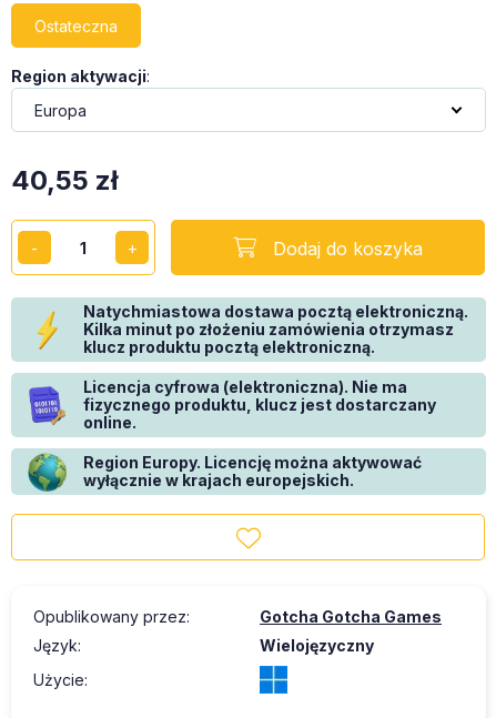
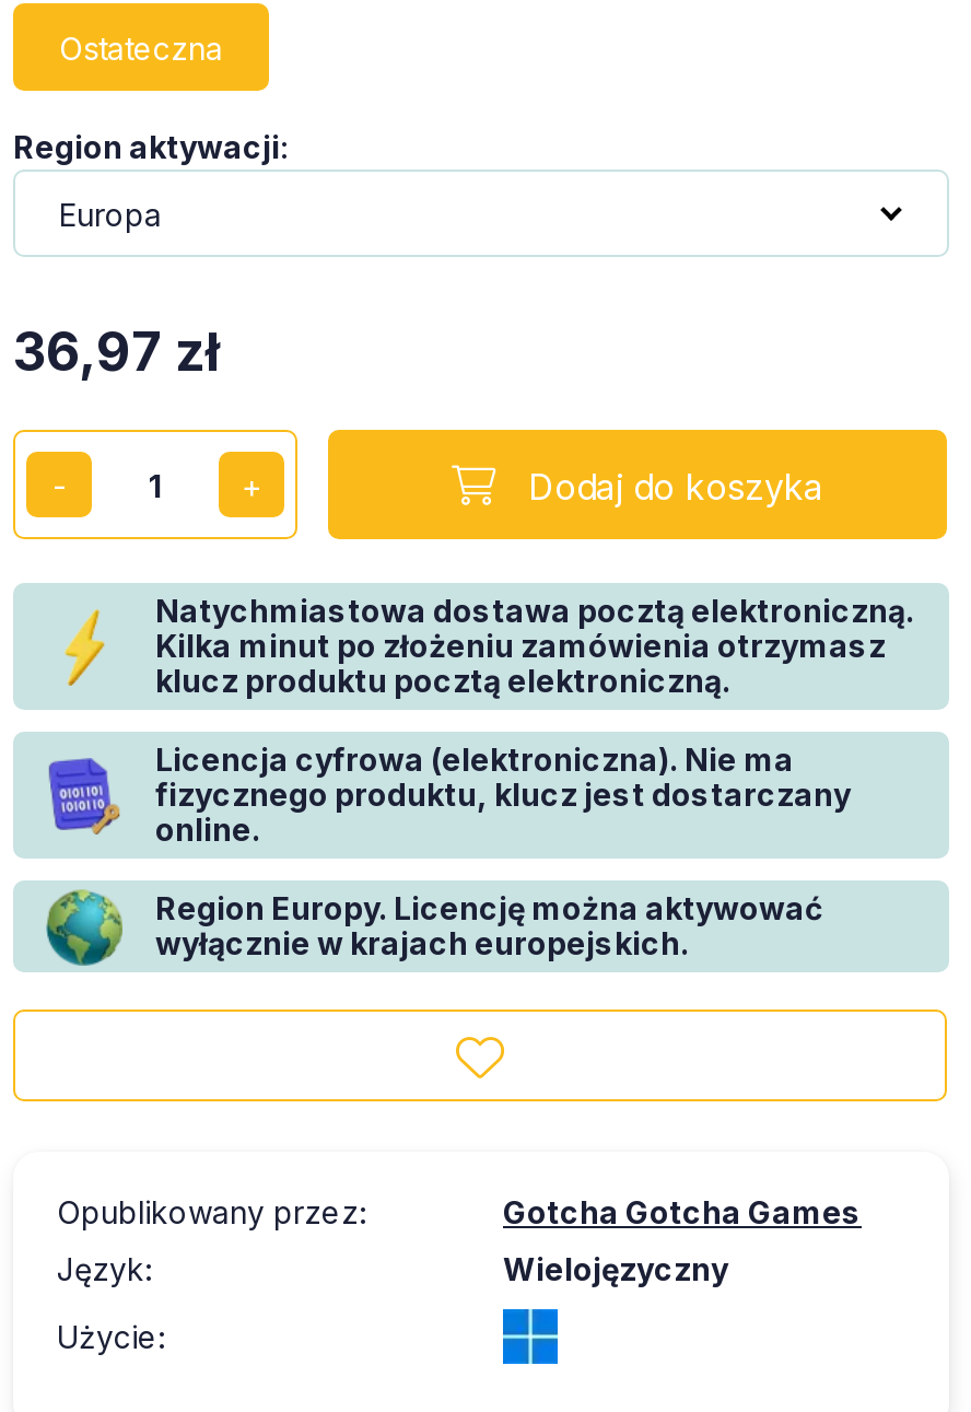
[11,164,119,196] 40,55 zł -> [13,320,221,384] 36,97 zł

